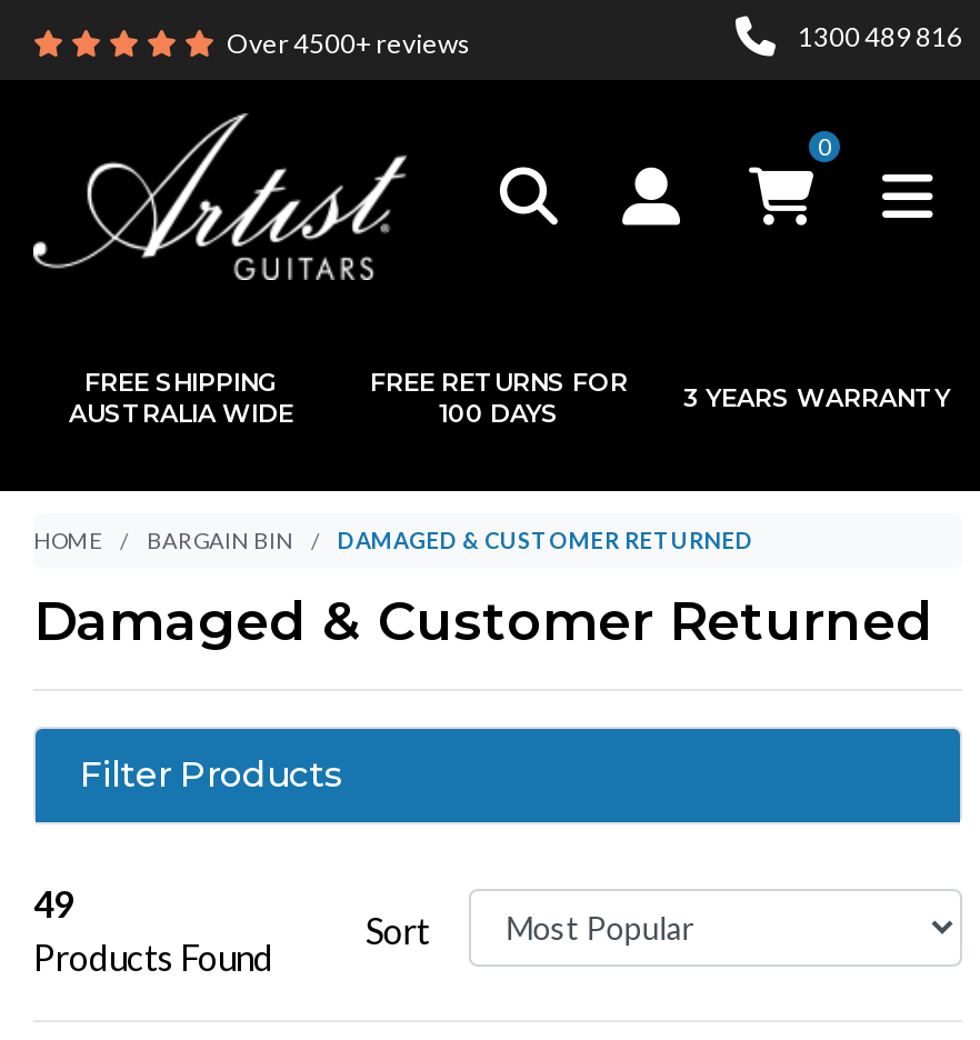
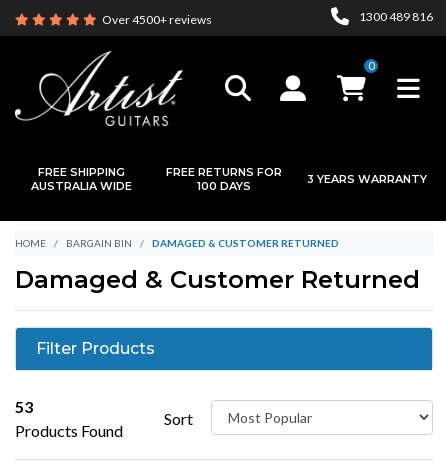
[33,882,73,925] 49 -> [15,397,33,416] 53

